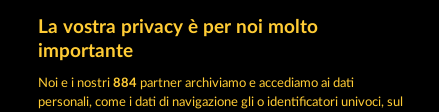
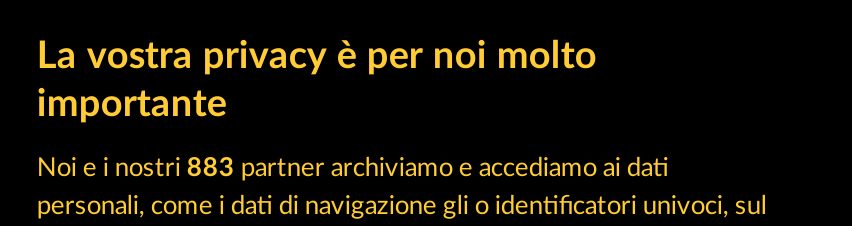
[38,77,354,90] Noi e i nostri 884 partner archiviamo e accediamo ai dati -> [37,156,669,182] Noi e i nostri 883 partner archiviamo e accediamo ai dati

